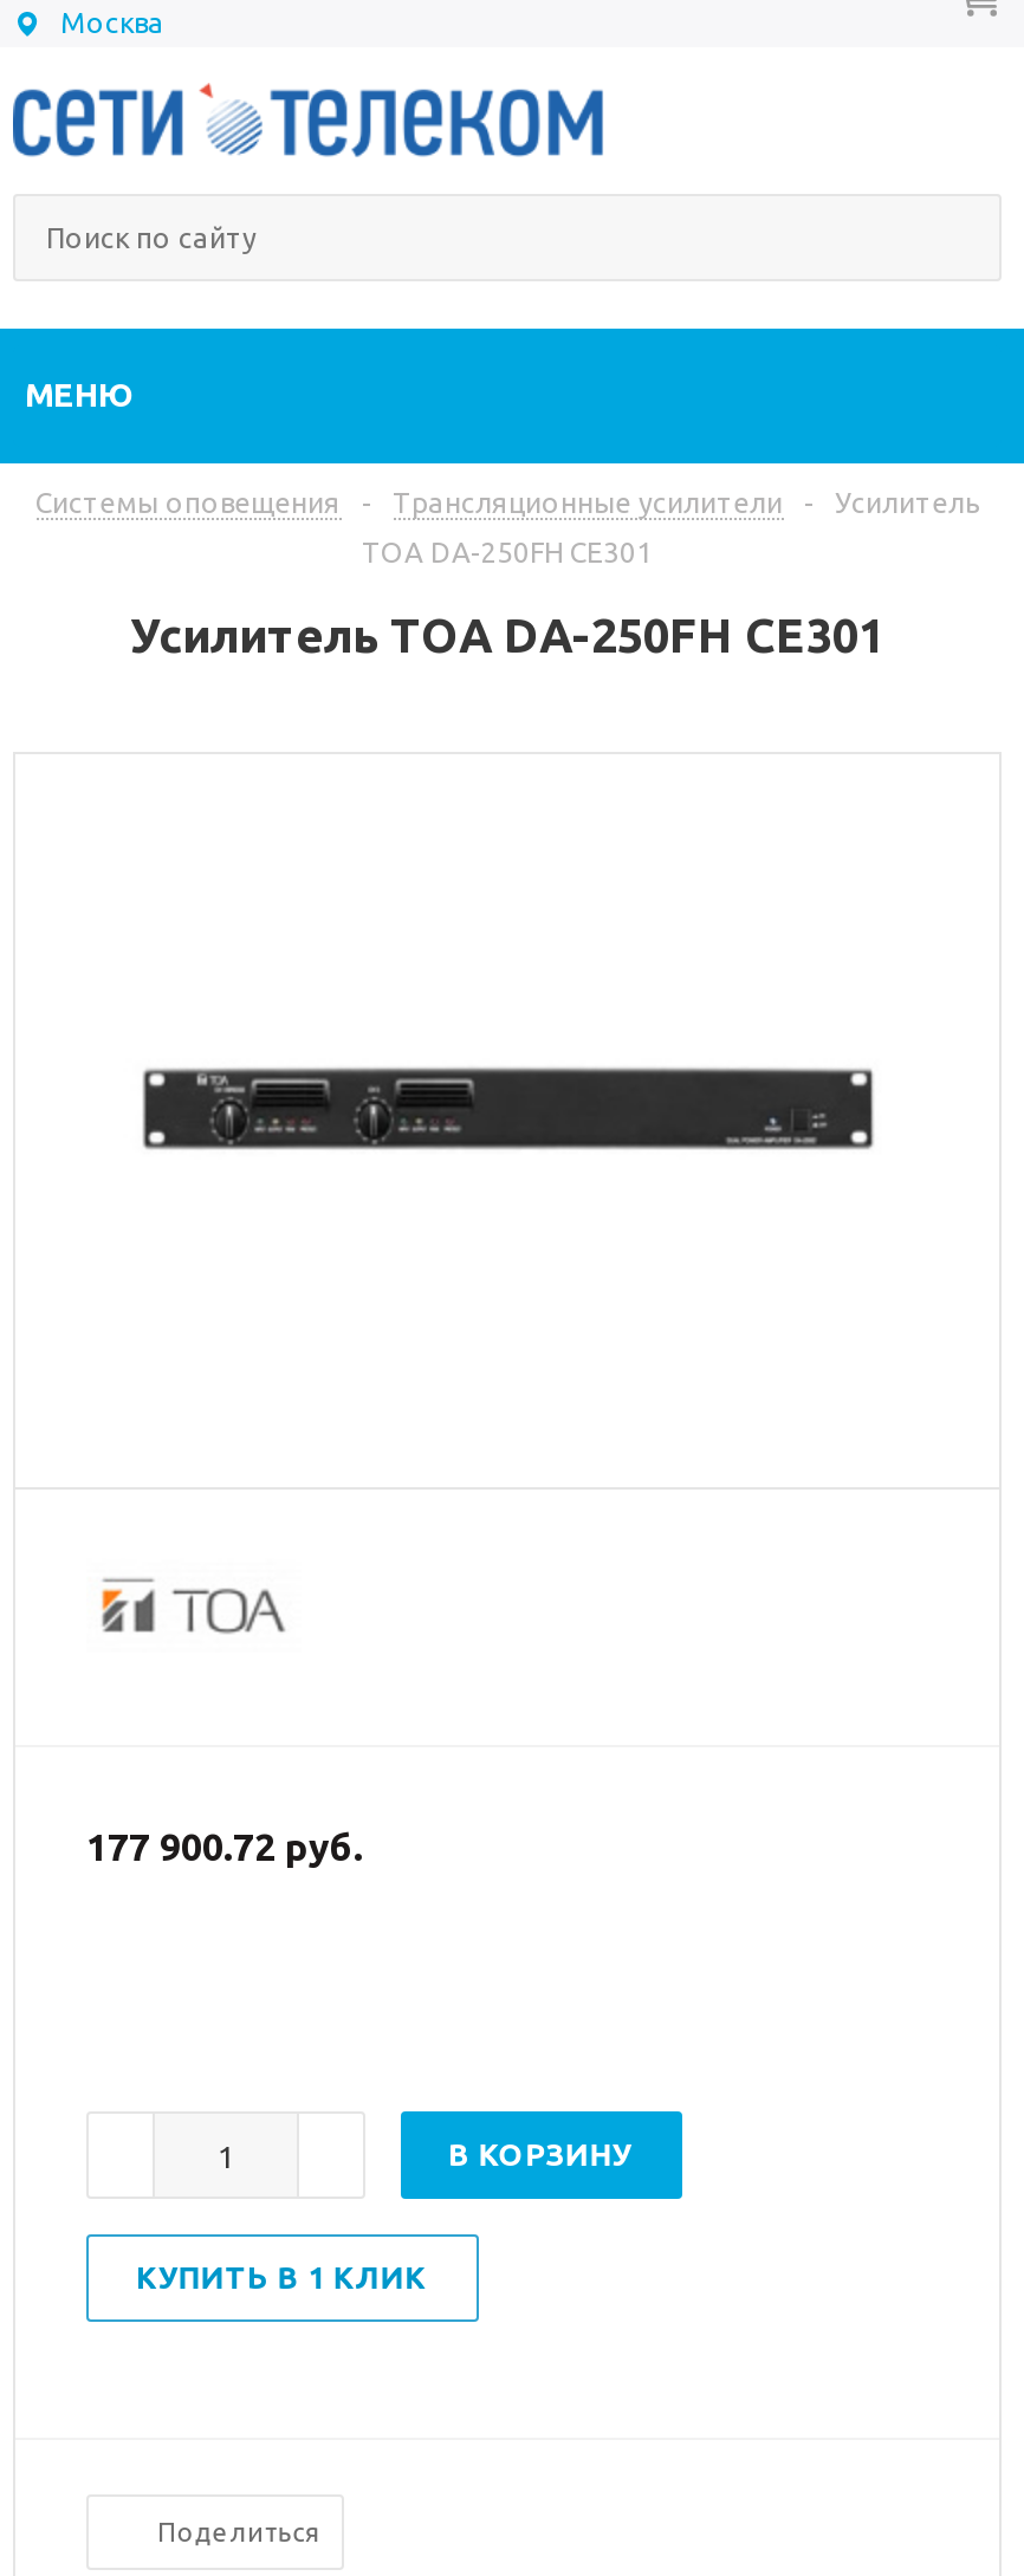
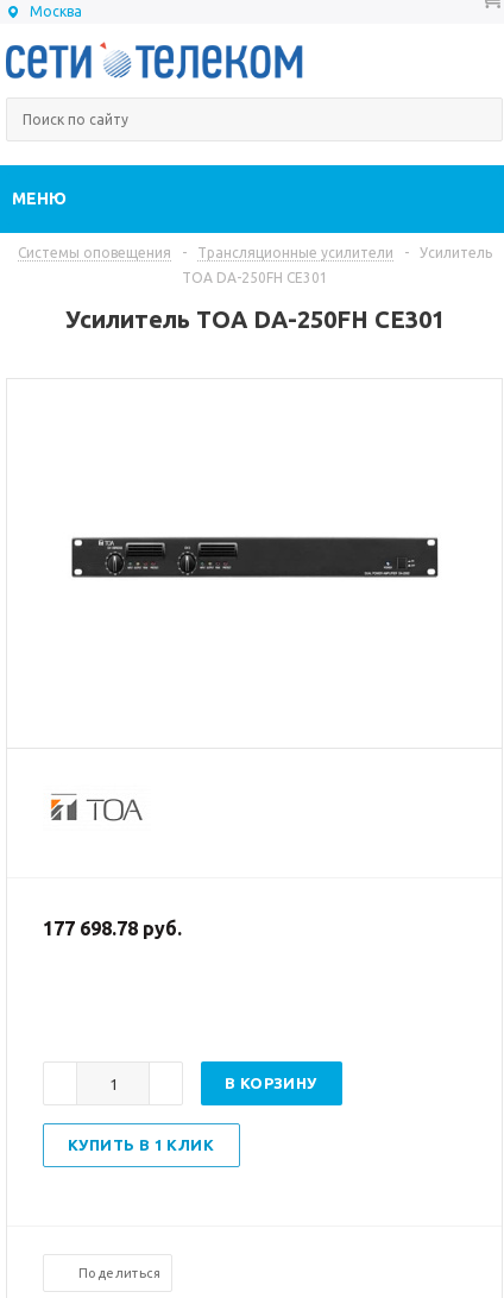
[86,1825,363,1868] 177 900.72 руб. -> [43,918,182,939] 177 698.78 руб.

